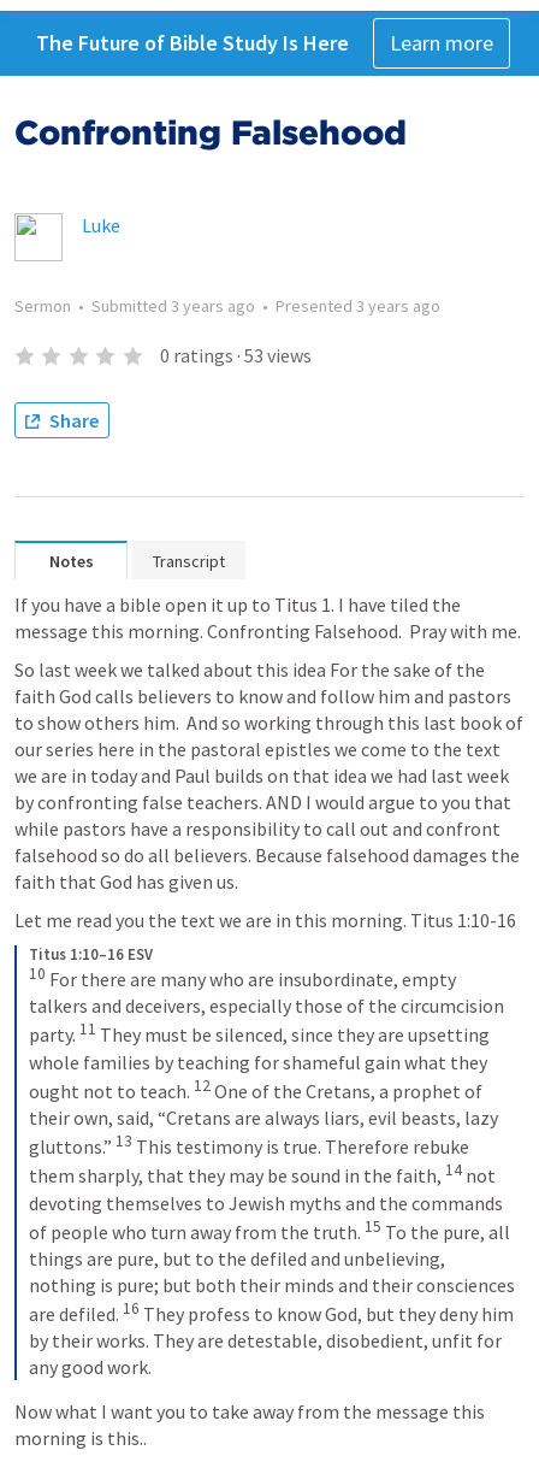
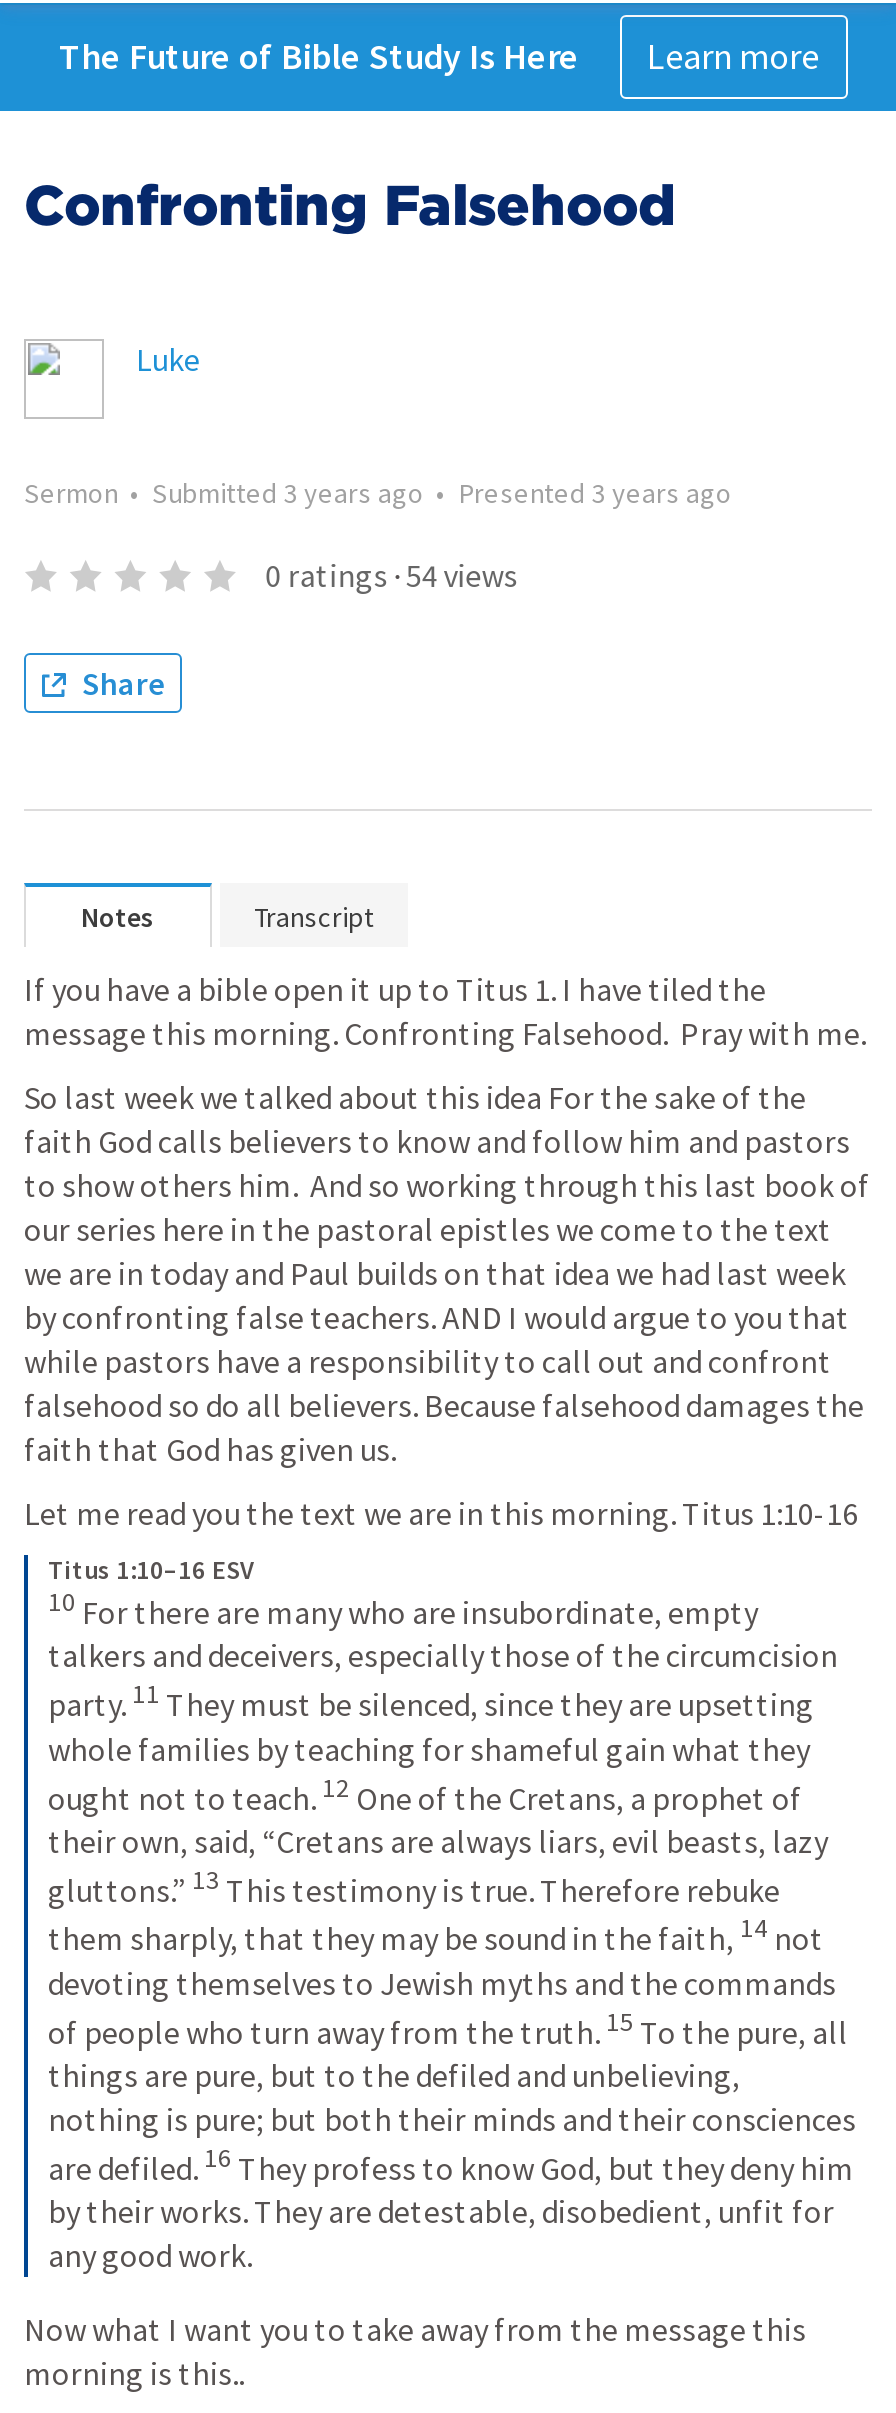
[160,343,311,367] 0 ratings · 53 views -> [265,555,517,595] 0 ratings · 54 views

